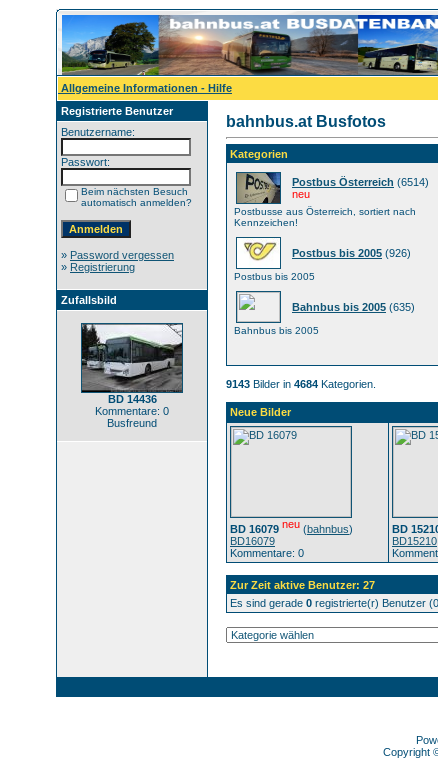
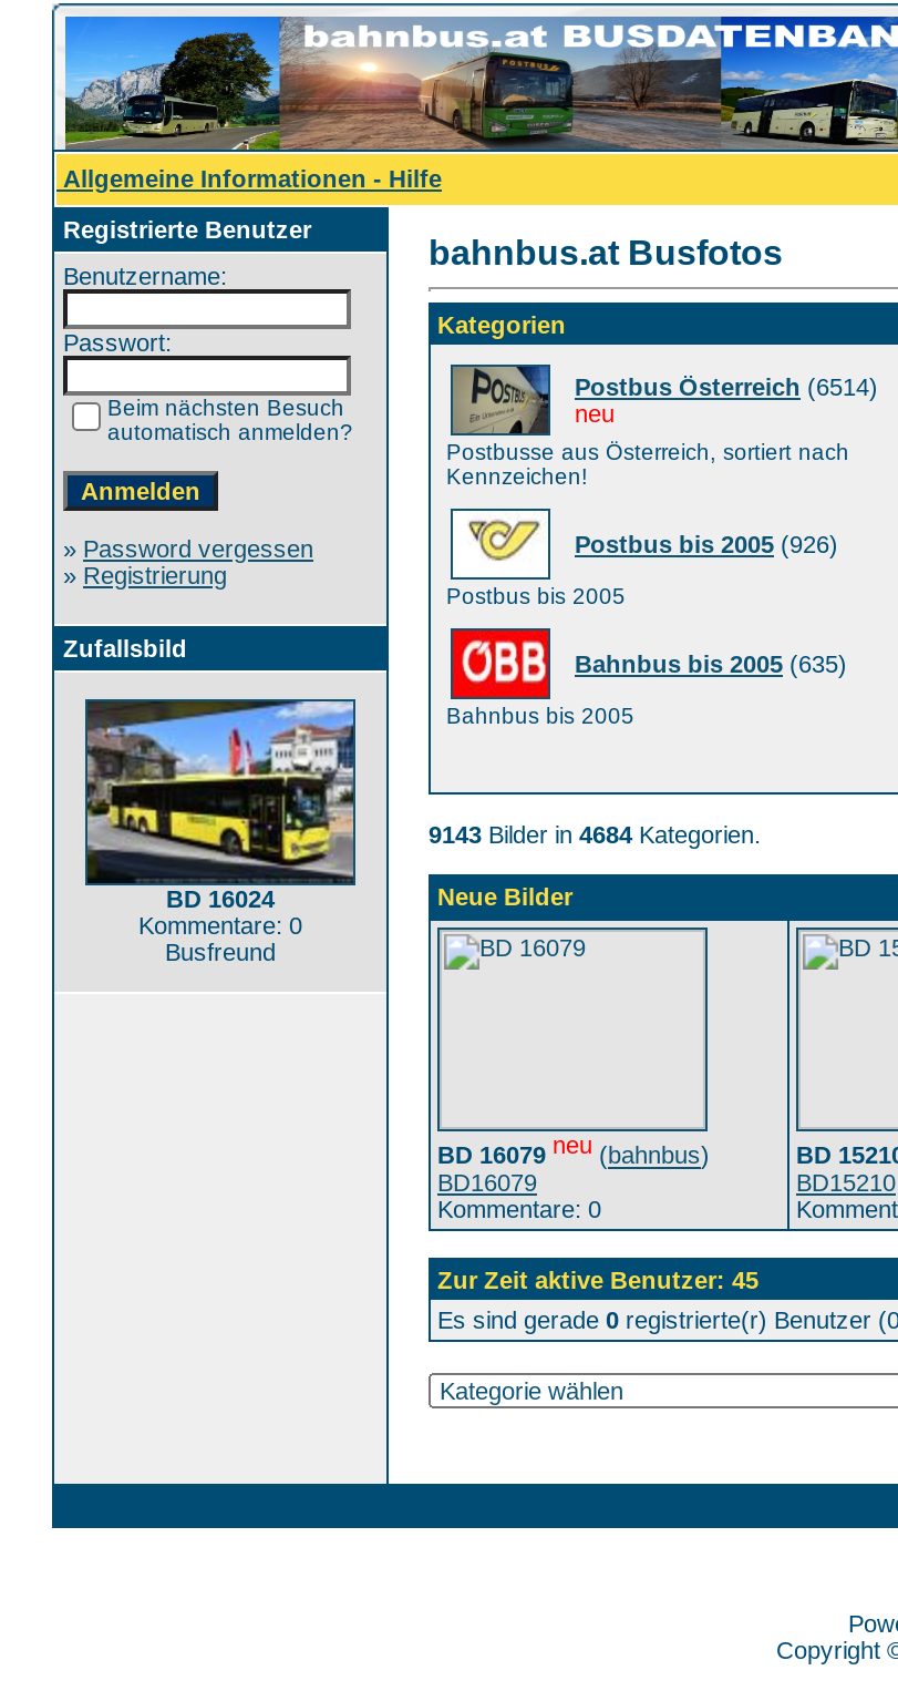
[236,291,281,323] [image] -> [451,628,550,699] [image]
[71,323,193,405] [image] | BD 14436 -> [83,697,358,912] [image] | BD 16024
[230,579,375,591] Zur Zeit aktive Benutzer: 27 -> [437,1267,758,1293] Zur Zeit aktive Benutzer: 45

